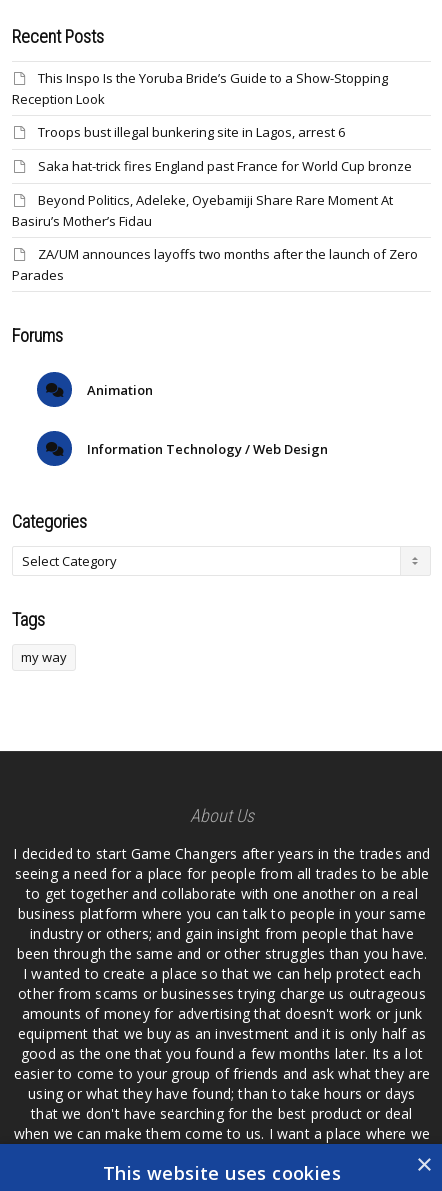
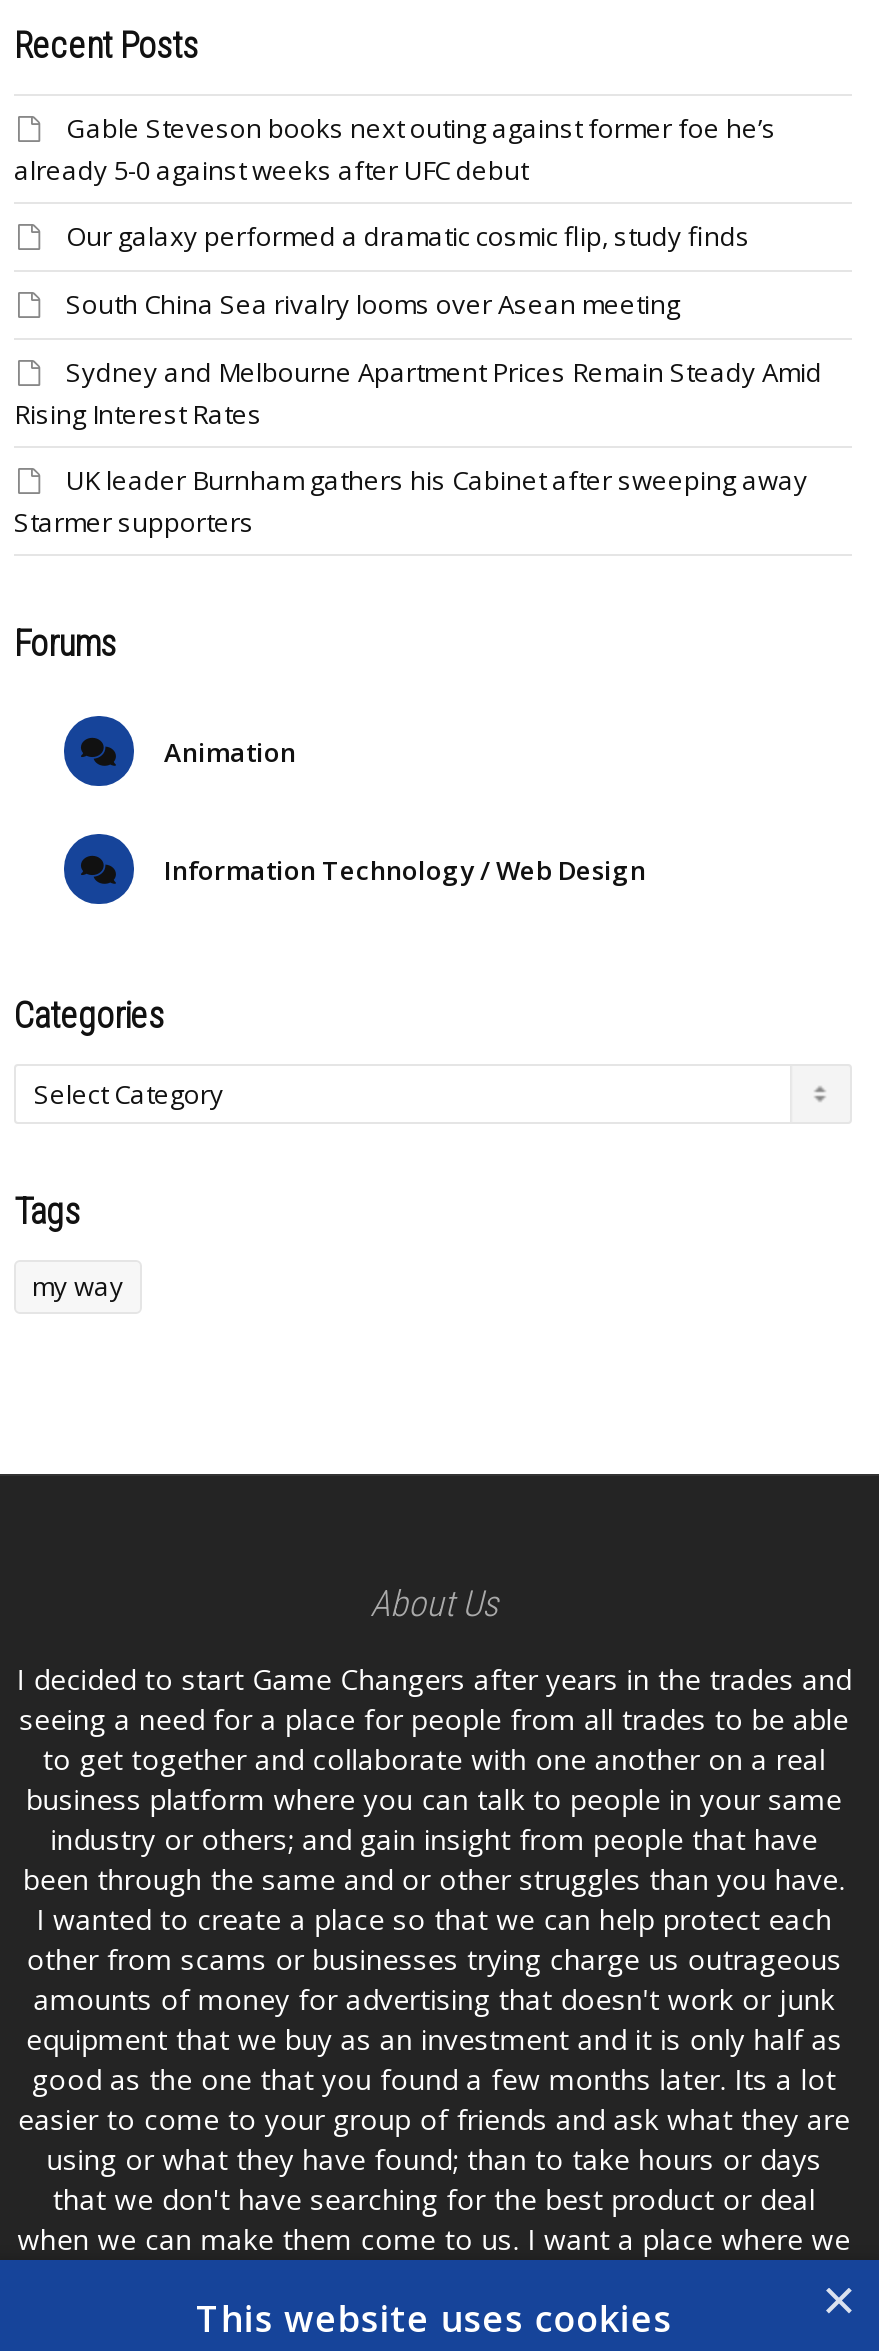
[12,69,388,108] This Inspo Is the Yoruba Bride’s Guide to a Show-Stopping | Reception Look -> [14,111,776,189] Gable Steveson books next outing against former foe he’s | already 5-0 against weeks after UFC debut
[38,123,345,141] Troops bust illegal bunkering site in Lagos, arrest 6 -> [66,219,750,255] Our galaxy performed a dramatic cosmic flip, study finds
[38,157,412,175] Saka hat-trick fires England past France for World Cup bronze -> [66,287,680,323] South China Sea rivalry looms over Asean meeting
[12,191,393,230] Beyond Politics, Adeleke, Oyebamiji Share Rare Moment At | Basiru’s Mother’s Fidau -> [14,355,822,433] Sydney and Melbourne Apartment Prices Remain Steady Amid | Rising Interest Rates
[12,245,418,284] ZA/UM announces layoffs two months after the launch of Zero | Parades -> [14,463,808,541] UK leader Burnham gathers his Cabinet after sweeping away | Starmer supporters

